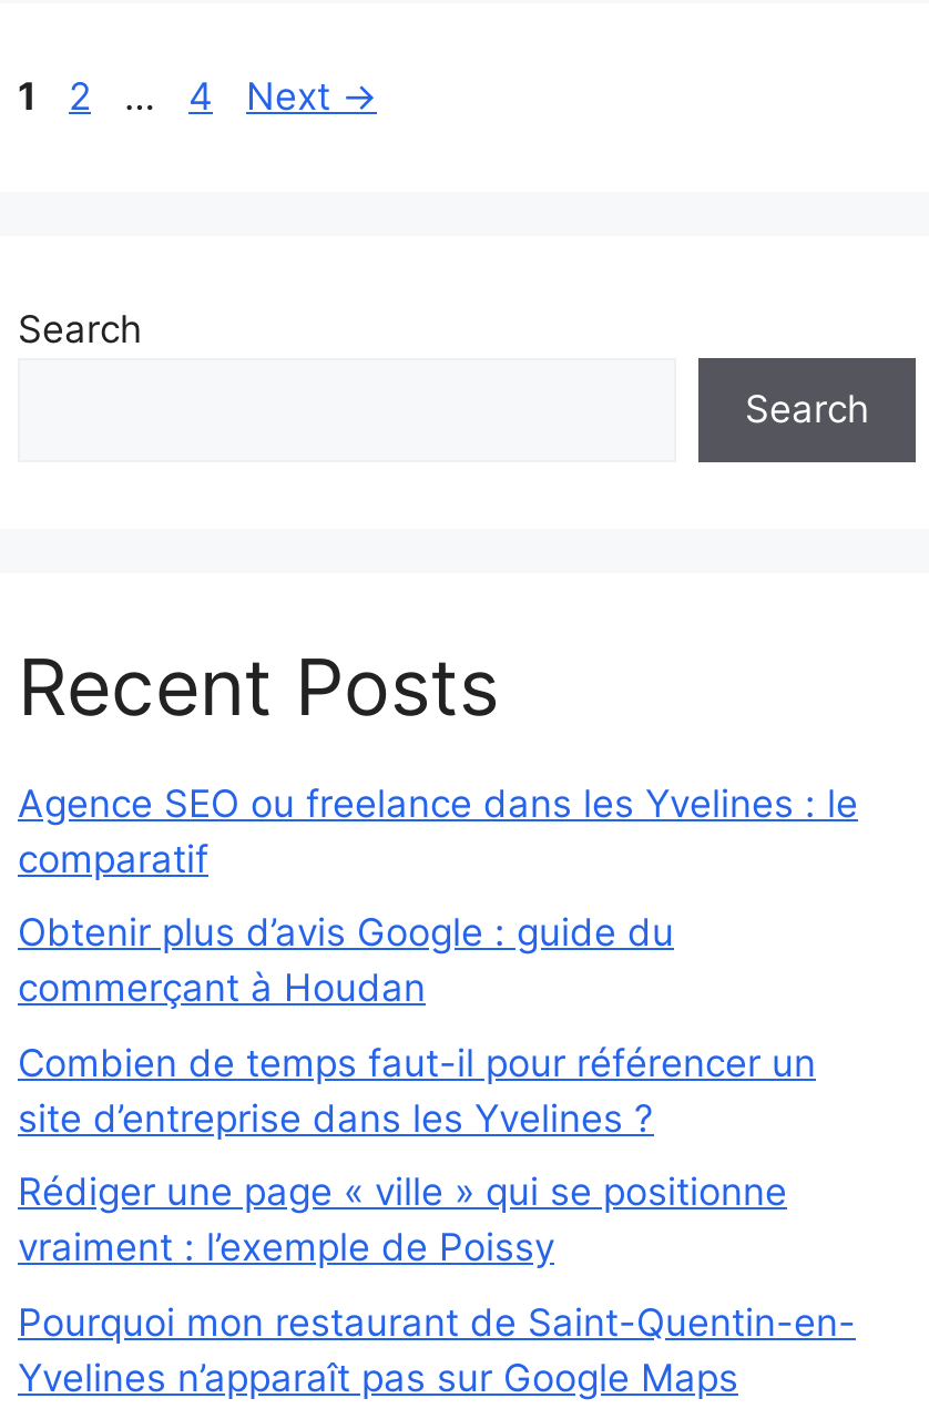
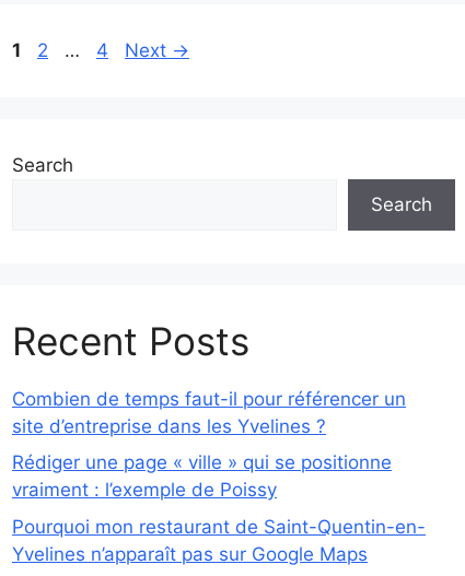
[18,781,858,1010] Agence SEO ou freelance dans les Yvelines : le | comparatif | Obtenir plus d’avis Google : guide du | commerçant à Houdan -> none

